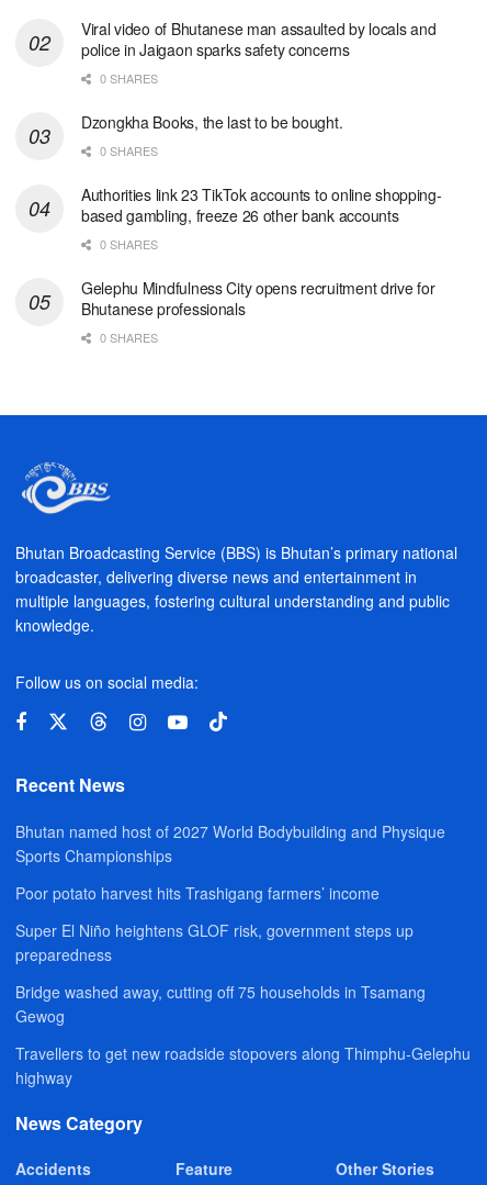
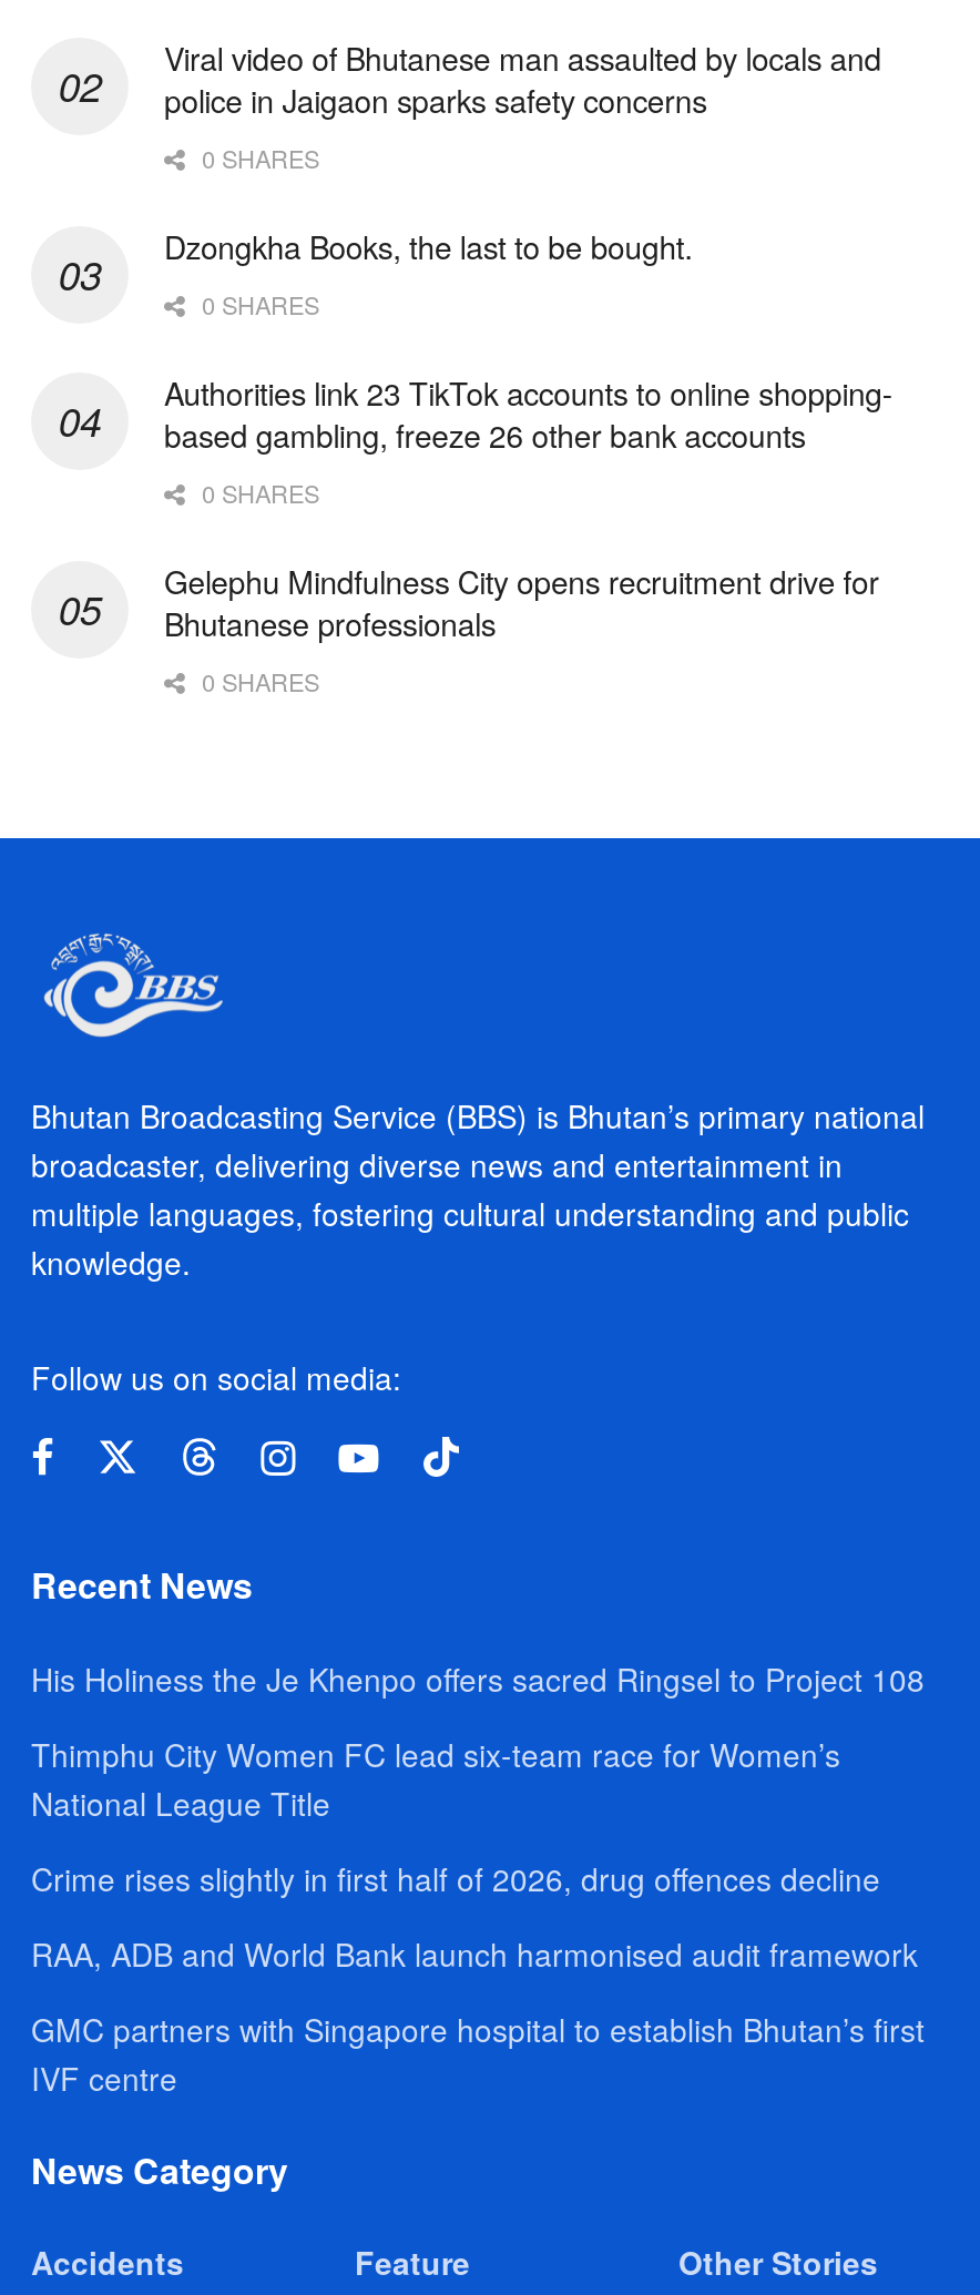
[15,821,445,867] Bhutan named host of 2027 World Bodybuilding and Physique | Sports Championships -> [31,1657,925,1702] His Holiness the Je Khenpo offers sacred Ringsel to Project 108
[15,882,380,904] Poor potato harvest hits Trashigang farmers’ income -> [31,1733,840,1826] Thimphu City Women FC lead six-team race for Women’s | National League Title
[15,920,414,966] Super El Niño heightens GLOF risk, government steps up | preparedness -> [31,1857,880,1901] Crime rises slightly in first half of 2026, drug offences decline
[15,981,426,1027] Bridge washed away, cutting off 75 households in Tsamang | Gewog -> [31,1932,918,1977] RAA, ADB and World Bank launch harmonised audit framework
[15,1043,471,1089] Travellers to get new roadside stopovers along Thimphu-Gelephu | highway -> [31,2008,925,2101] GMC partners with Singapore hospital to establish Bhutan’s first | IVF centre

